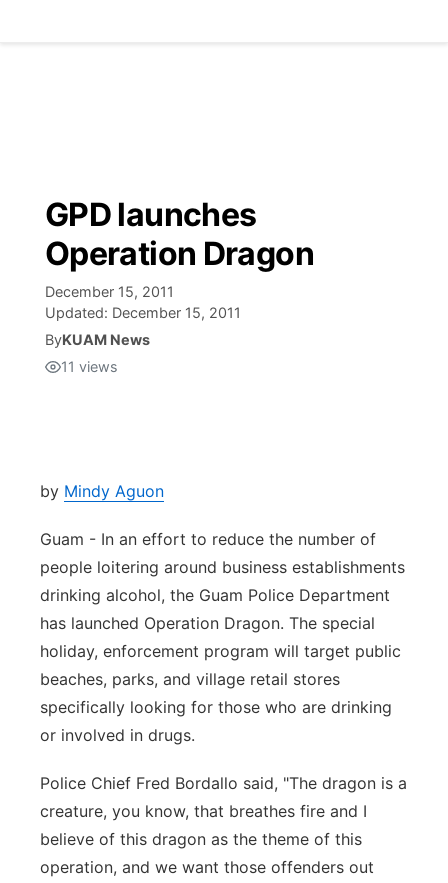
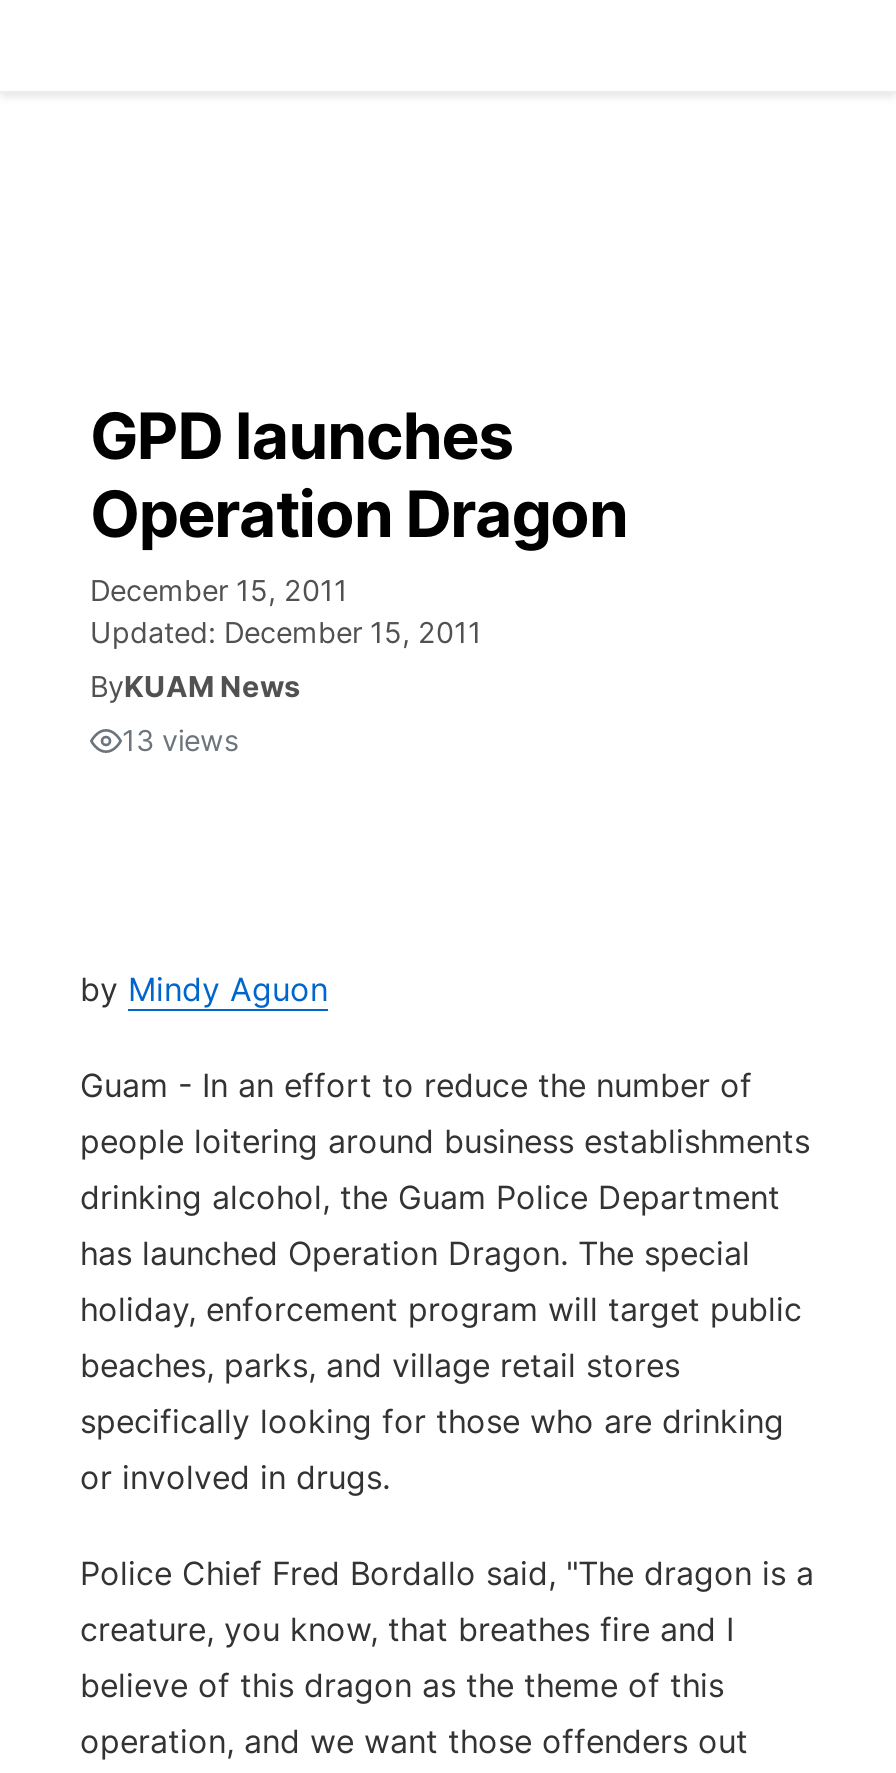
[61,358,118,375] 11 views -> [122,723,240,757] 13 views

